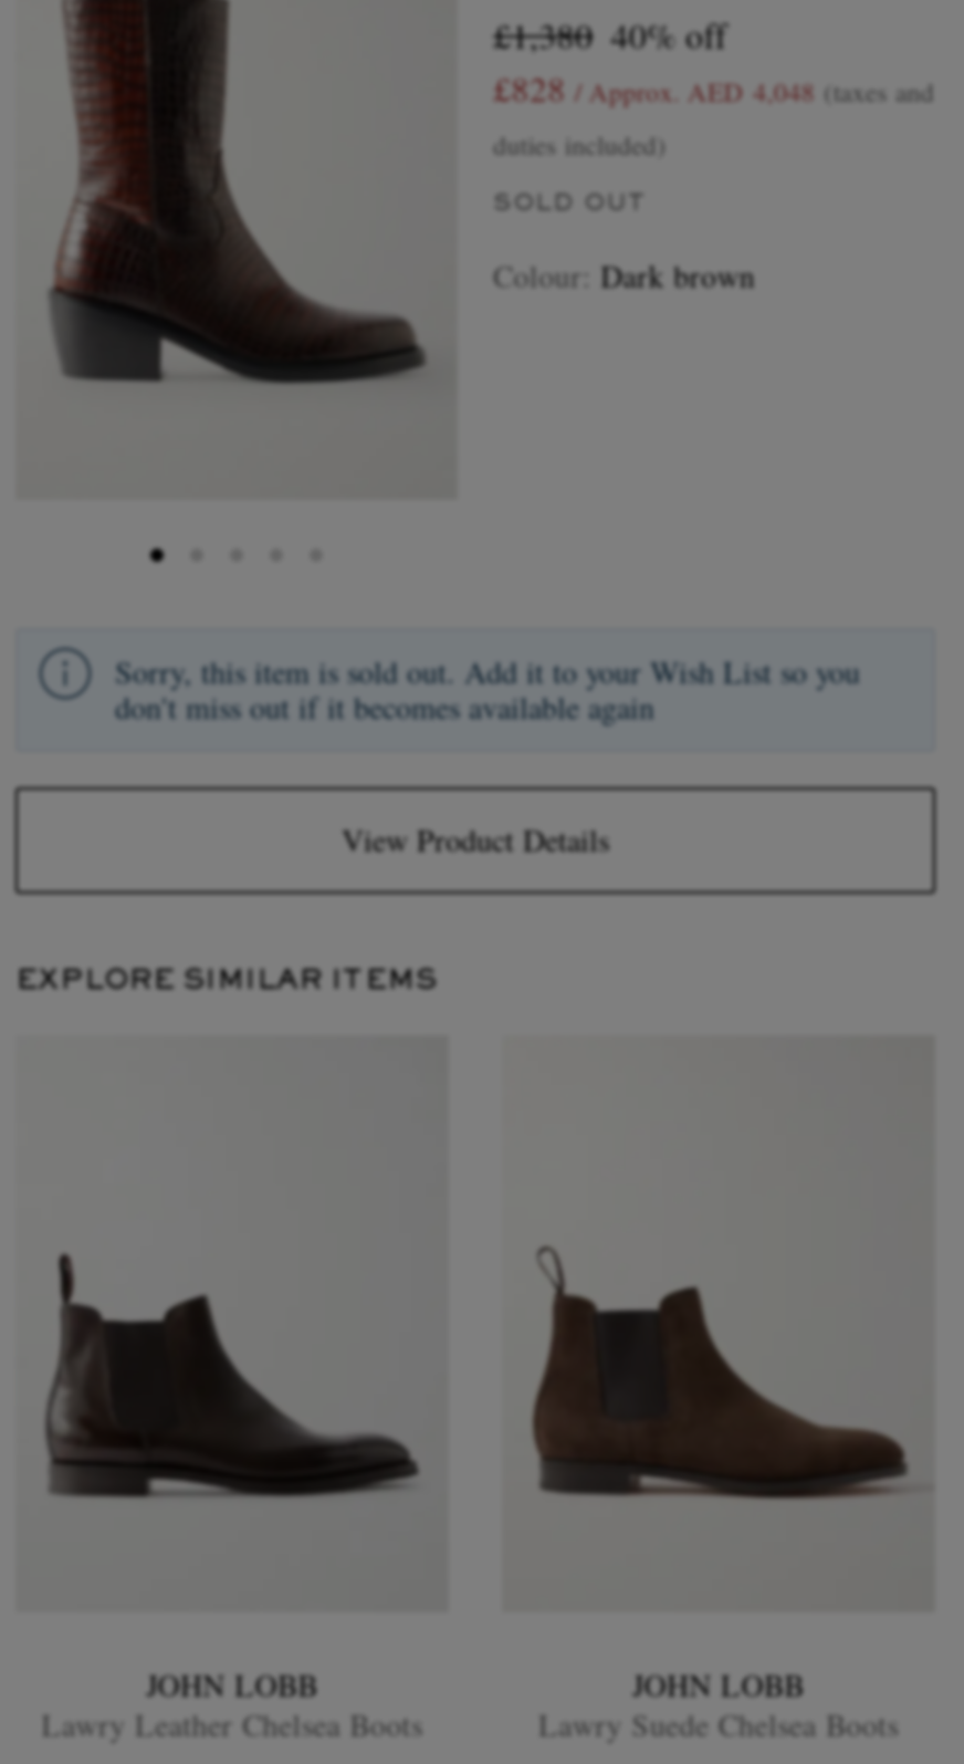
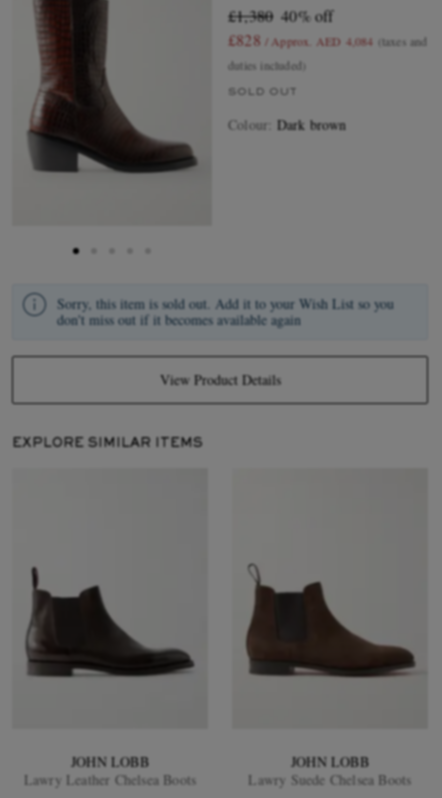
[493,64,934,111] £828 / Approx. AED 4,048 (taxes and -> [228,29,428,50] £828 / Approx. AED 4,084 (taxes and

